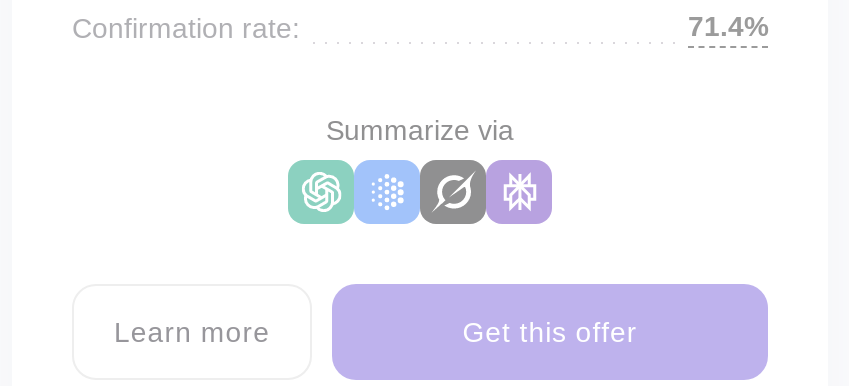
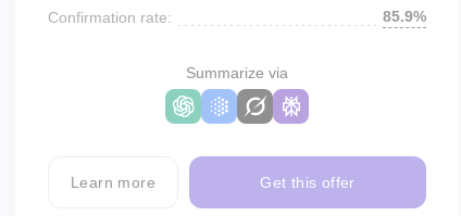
[688,10,768,42] 71.4% -> [383,8,426,25] 85.9%

